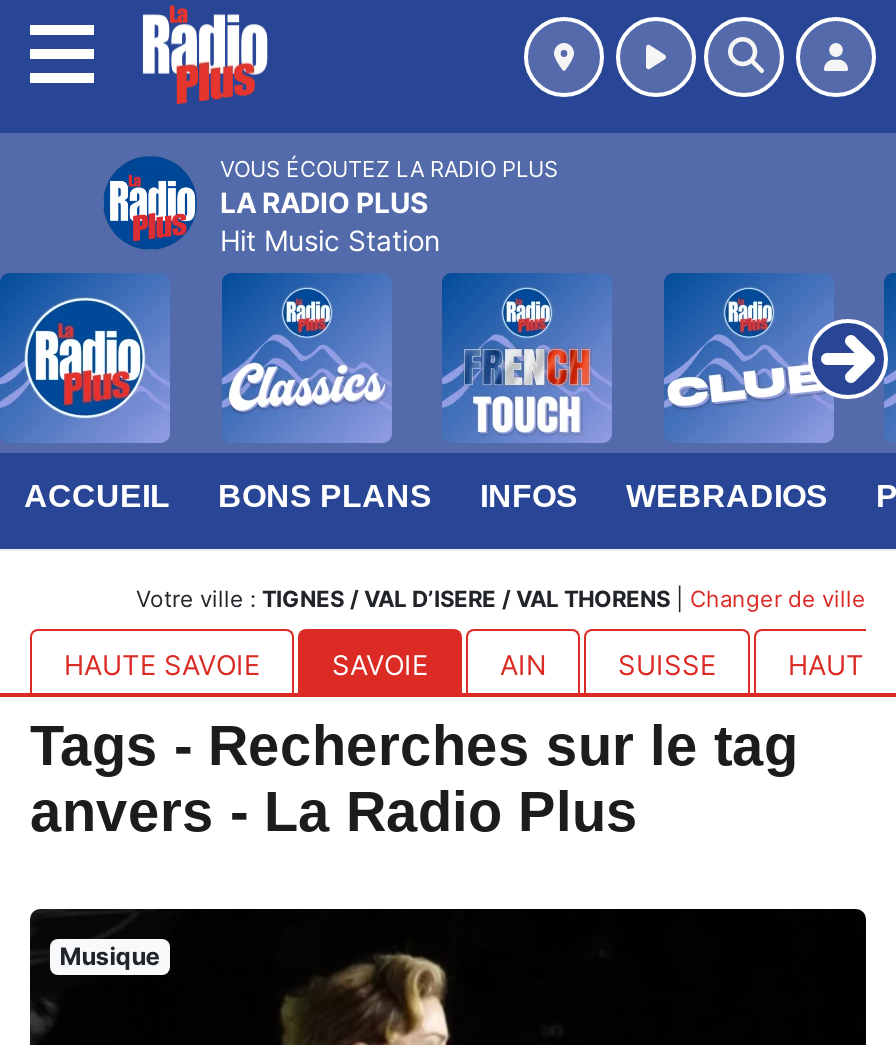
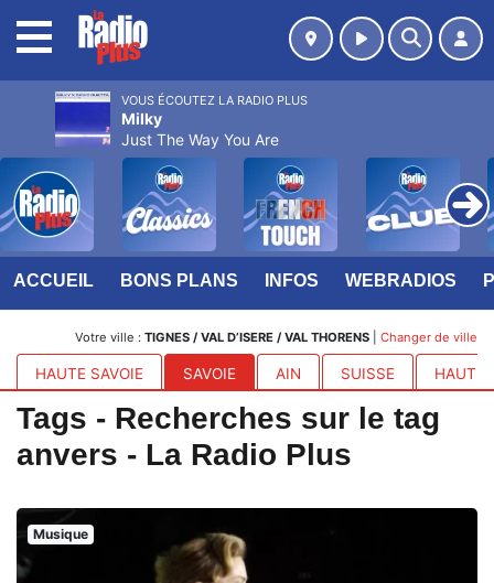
[100,153,440,257] [image] | LA RADIO PLUS | Hit Music Station -> [54,90,279,149] [image] | Milky | Just The Way You Are

